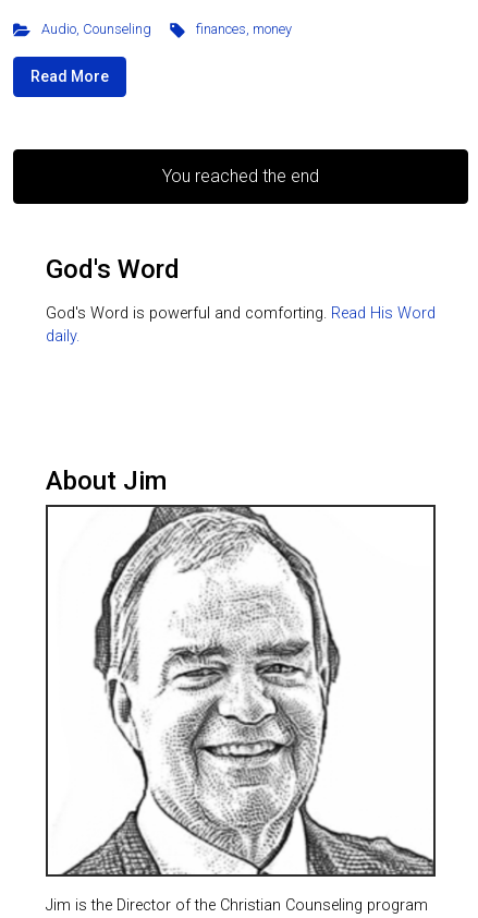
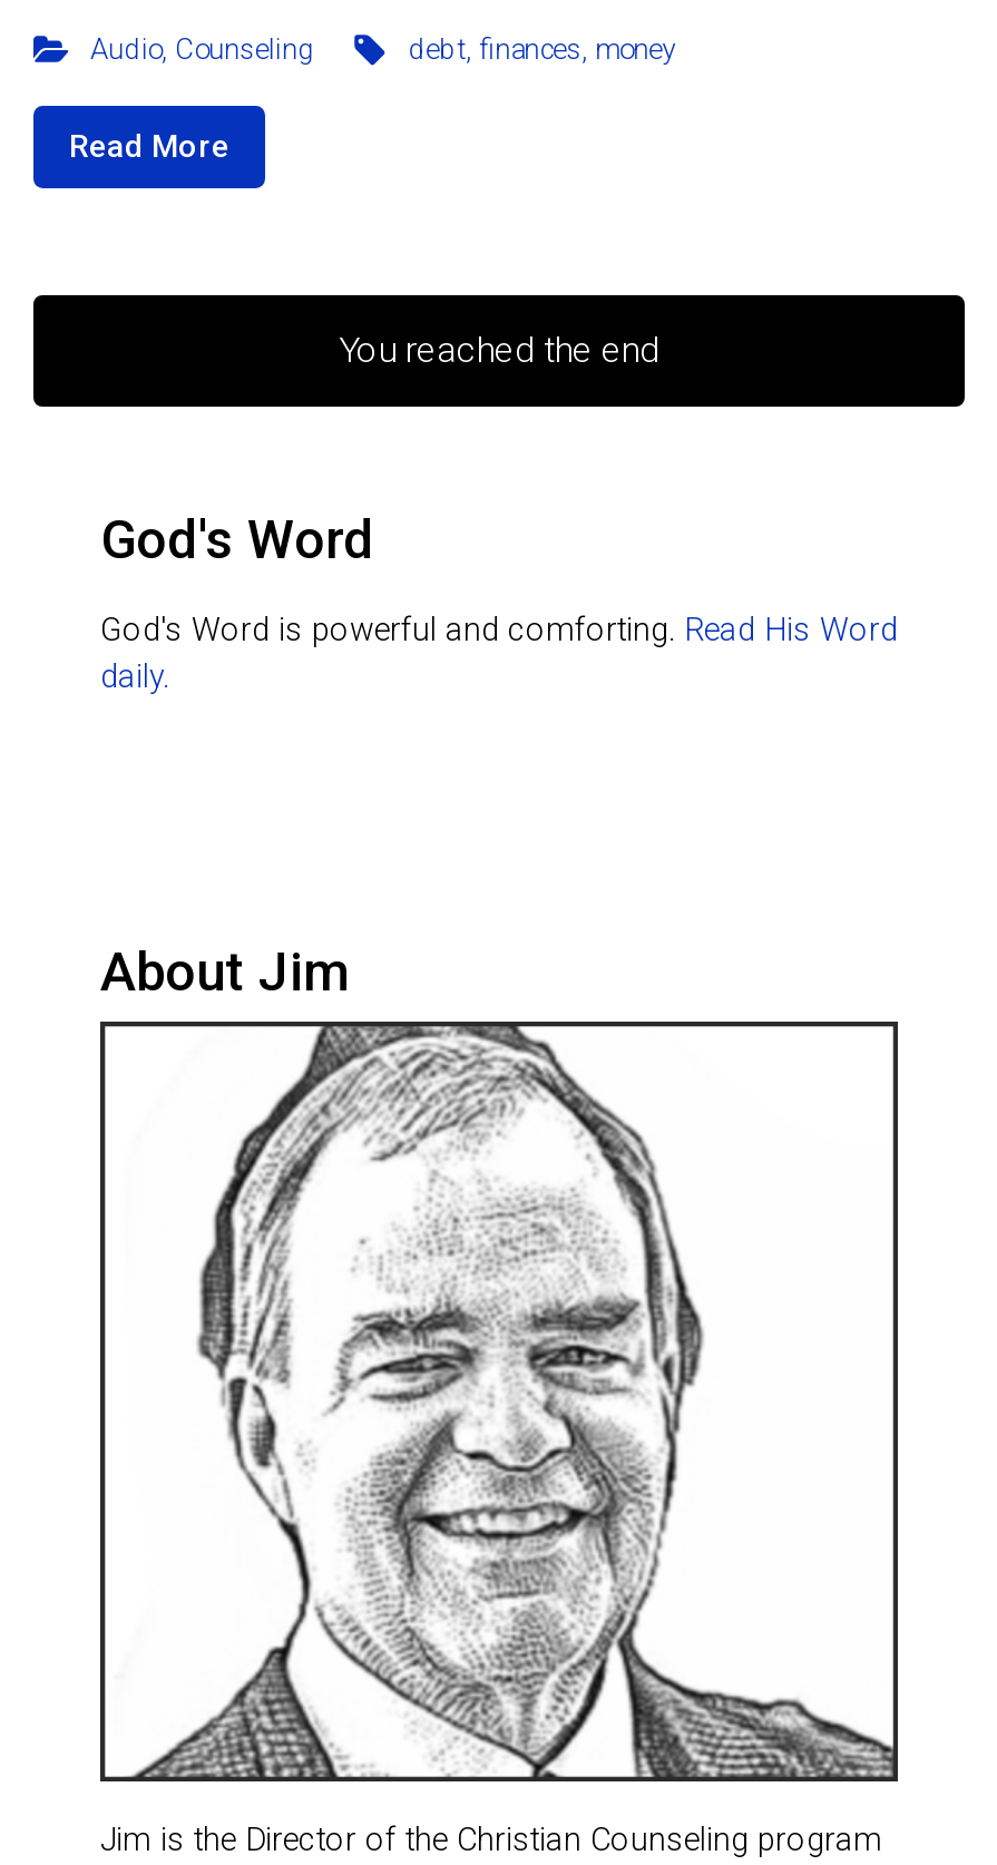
[196,21,292,37] finances, money -> [408,31,676,65] debt, finances, money

